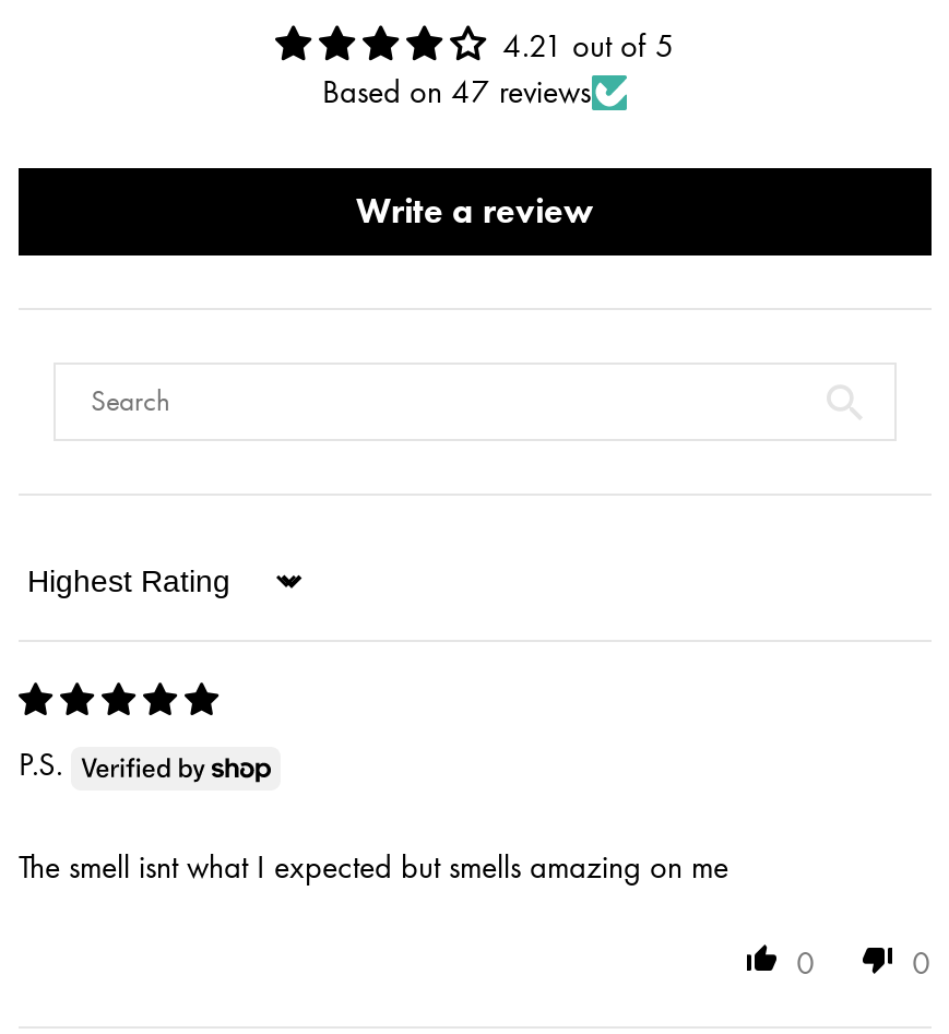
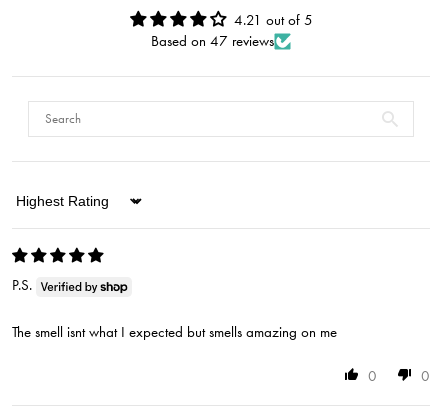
[356,187,594,233] Write a review -> none

